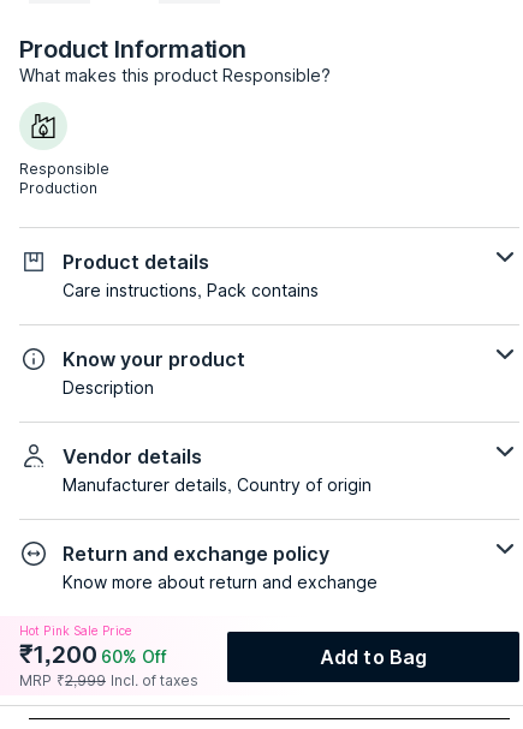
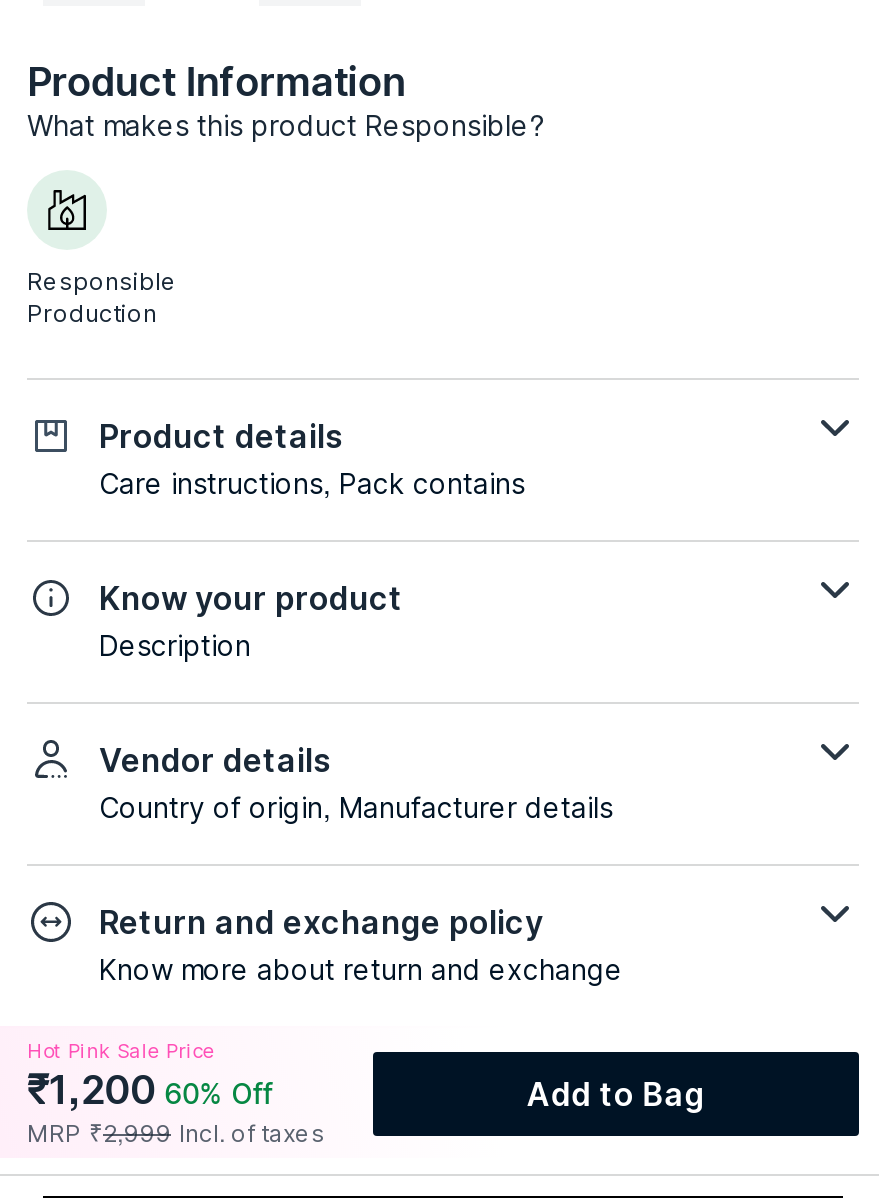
[63,475,372,495] Manufacturer details, Country of origin -> [99,790,613,824] Country of origin, Manufacturer details

